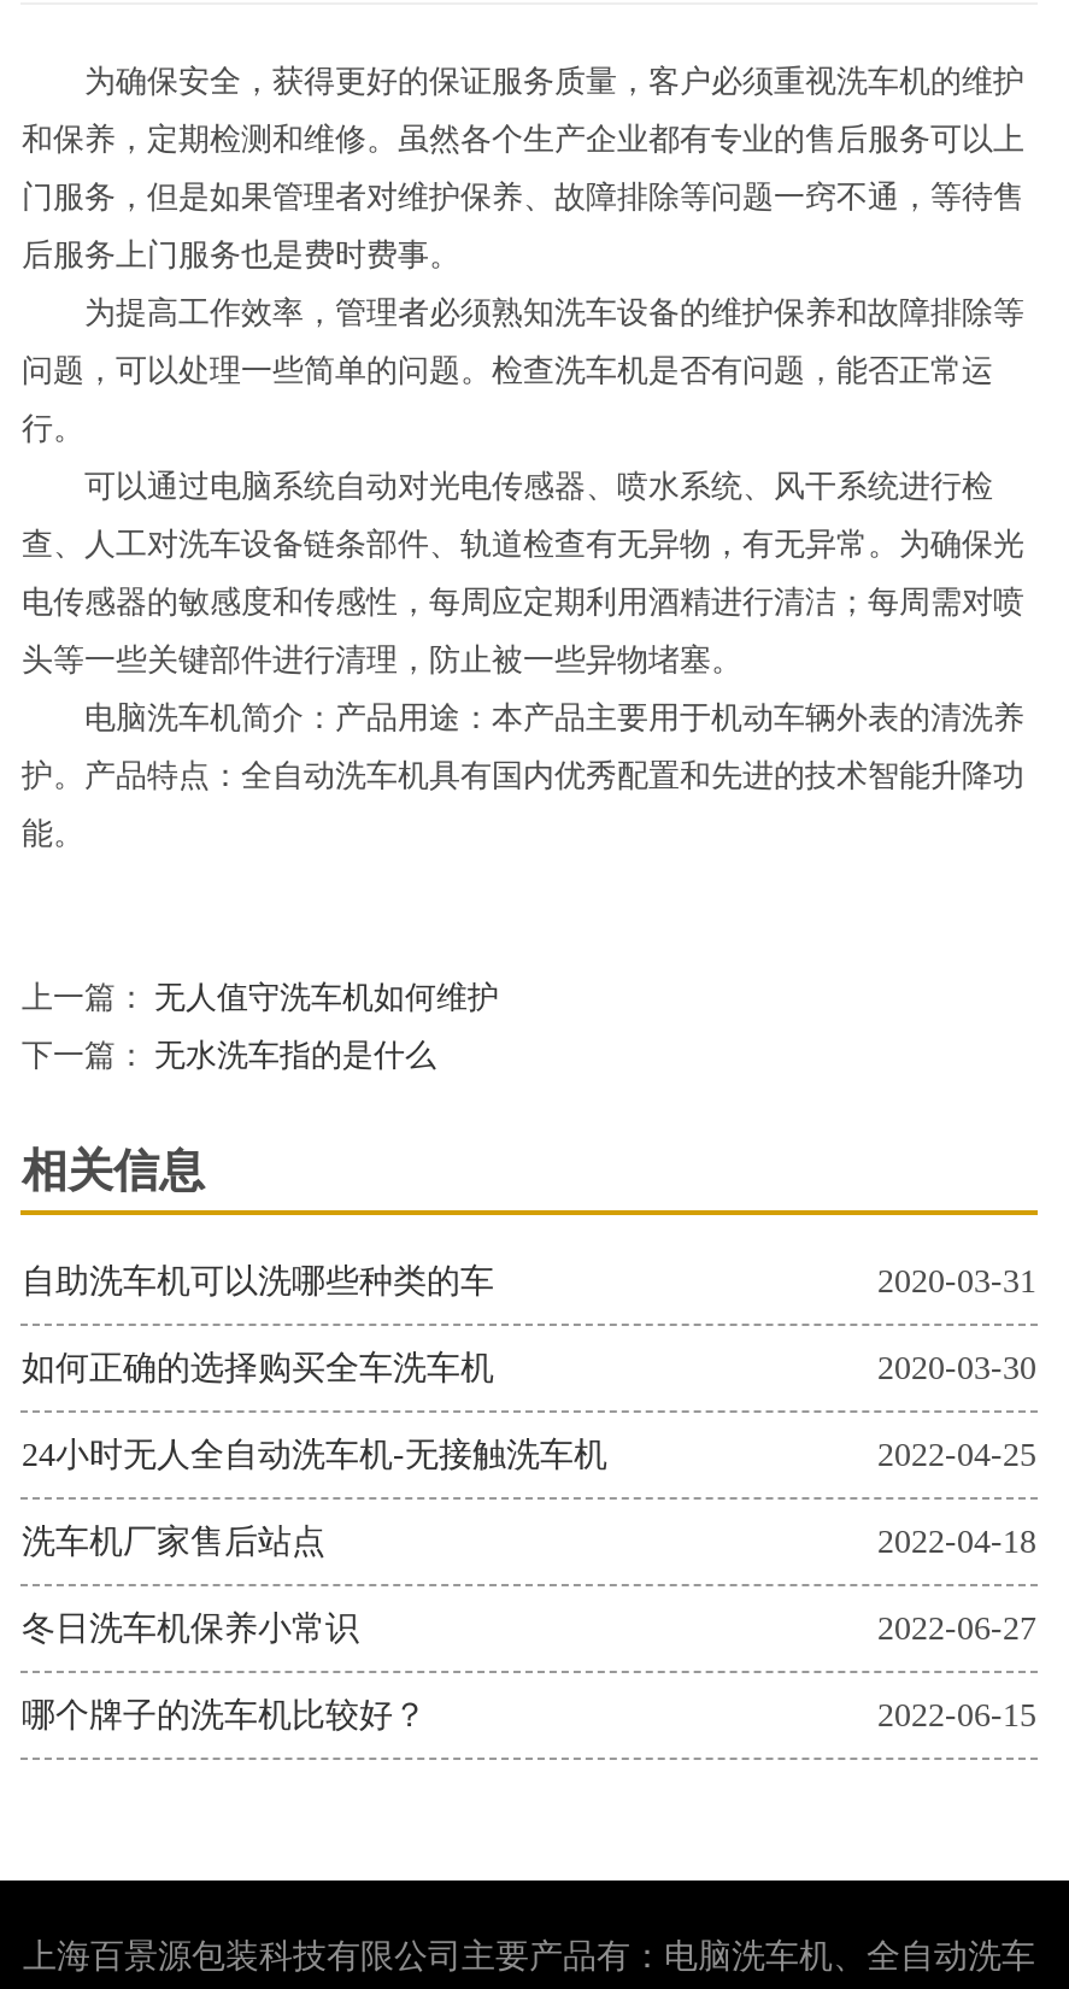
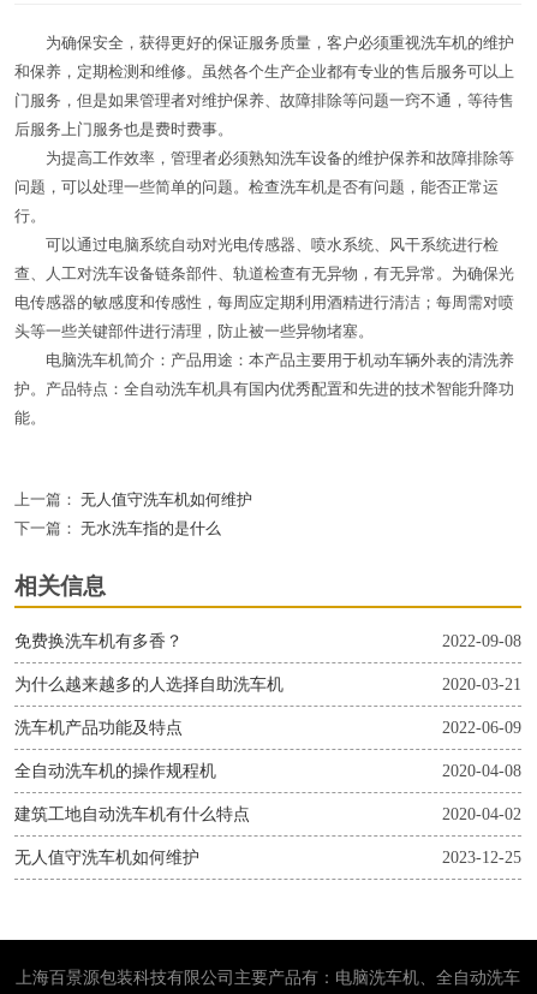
[21,1263,1036,1299] 2020-03-31 | 自助洗车机可以洗哪些种类的车 -> [15,632,521,650] 2022-09-08 | 免费换洗车机有多香？
[21,1350,1036,1386] 2020-03-30 | 如何正确的选择购买全车洗车机 -> [15,675,521,694] 2020-03-21 | 为什么越来越多的人选择自助洗车机
[21,1437,1036,1473] 2022-04-25 | 24小时无人全自动洗车机-无接触洗车机 -> [15,719,521,737] 2022-06-09 | 洗车机产品功能及特点
[21,1524,1036,1560] 2022-04-18 | 洗车机厂家售后站点 -> [15,762,521,780] 2020-04-08 | 全自动洗车机的操作规程机
[21,1610,1036,1647] 2022-06-27 | 冬日洗车机保养小常识 -> [15,805,521,823] 2020-04-02 | 建筑工地自动洗车机有什么特点
[21,1697,1036,1733] 2022-06-15 | 哪个牌子的洗车机比较好？ -> [15,849,521,867] 2023-12-25 | 无人值守洗车机如何维护

